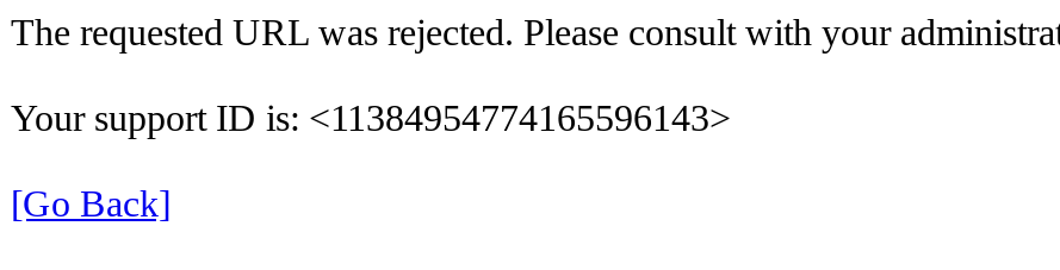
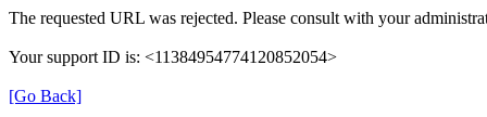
[11,98,731,138] Your support ID is: <11384954774165596143> -> [9,48,337,66] Your support ID is: <11384954774120852054>

